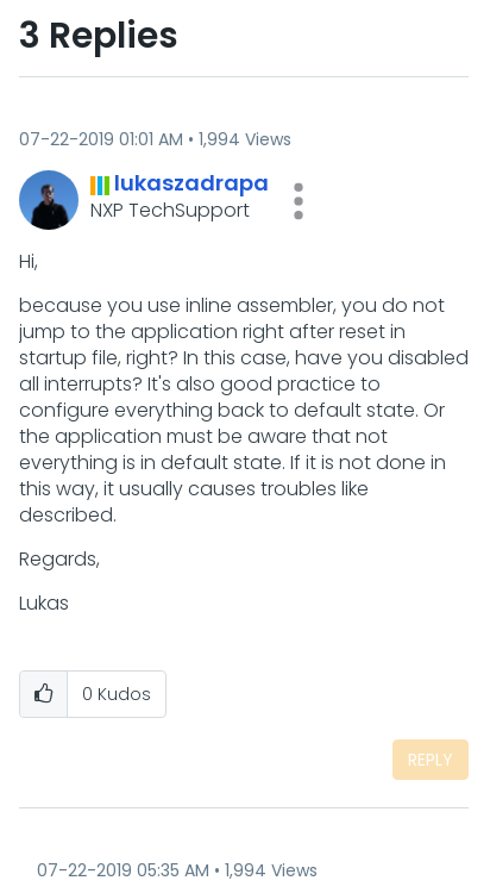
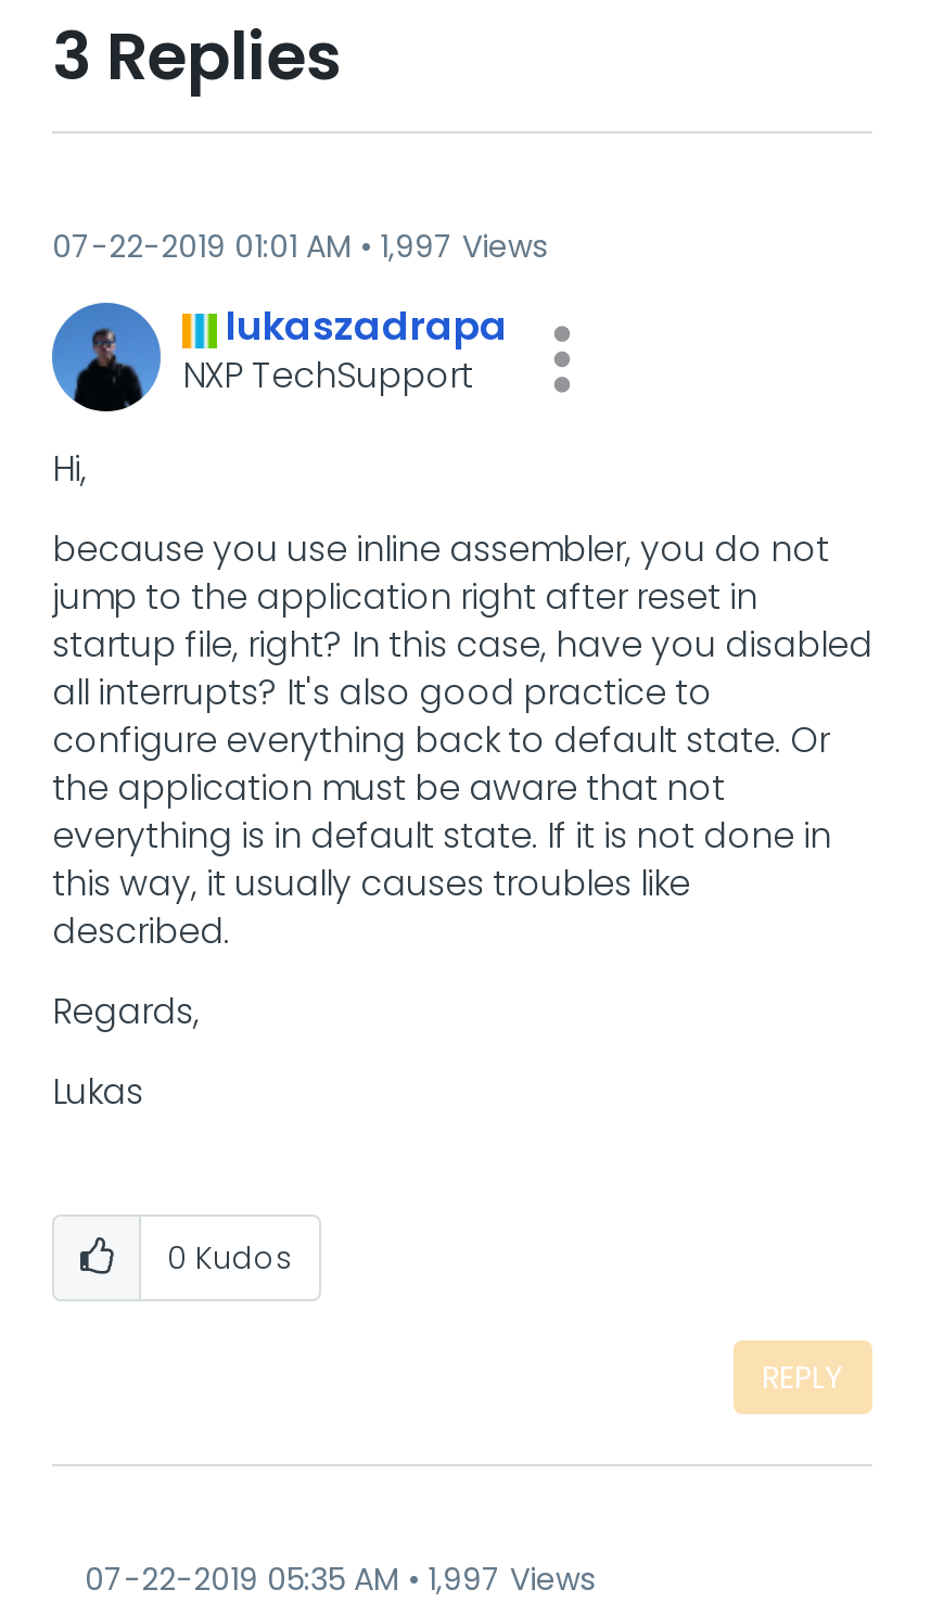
[19,128,291,151] 07-22-2019 01:01 AM 1,994 Views -> [52,225,547,268] 07-22-2019 01:01 AM 1,997 Views
[37,859,318,882] 07-22-2019 05:35 AM 1,994 Views -> [85,1558,595,1601] 07-22-2019 05:35 AM 1,997 Views

